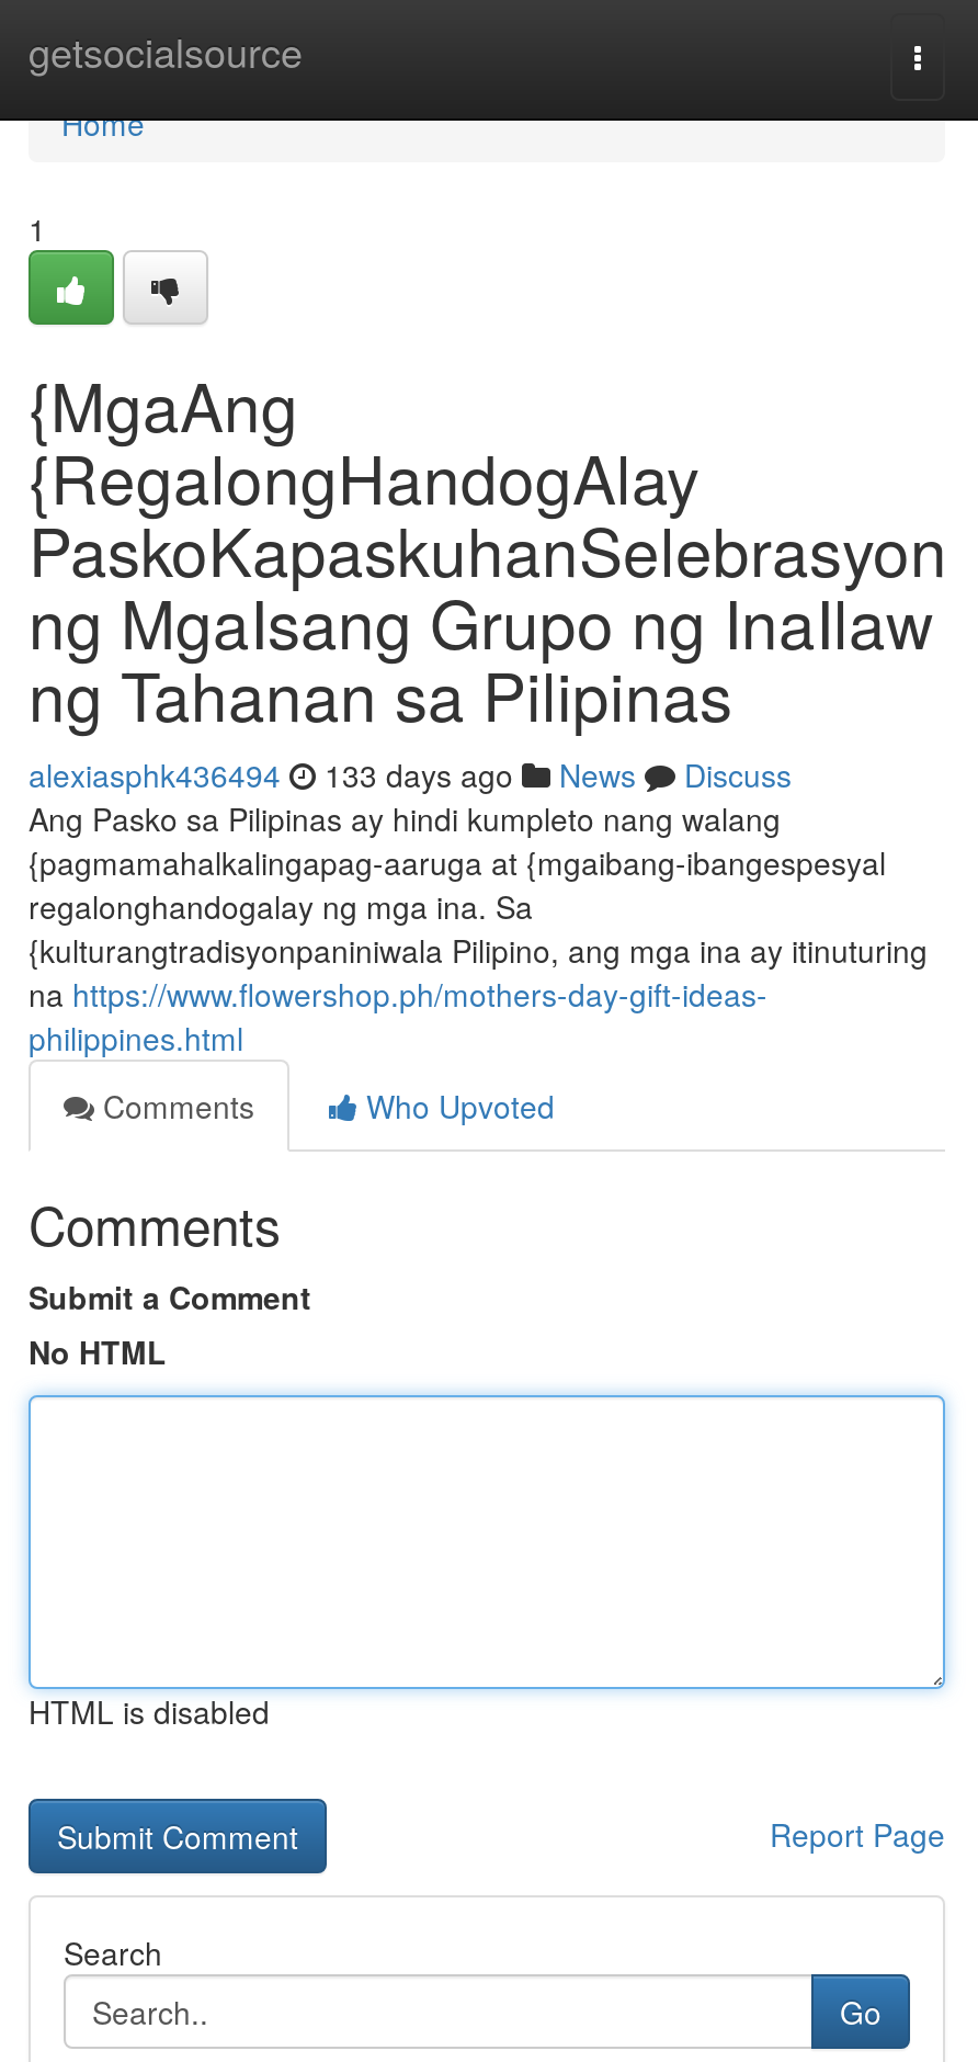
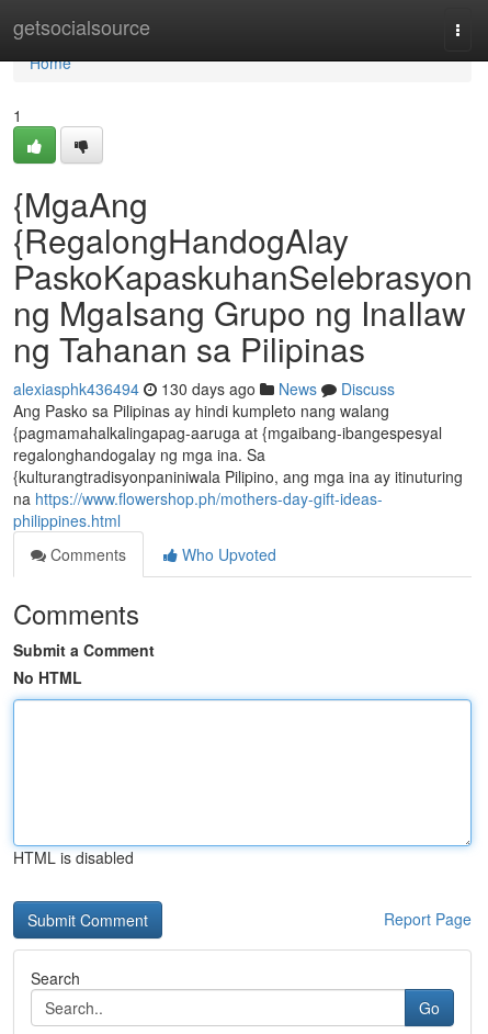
[29,752,792,796] alexiasphk436494 133 days ago News Discuss -> [13,378,395,400] alexiasphk436494 130 days ago News Discuss

